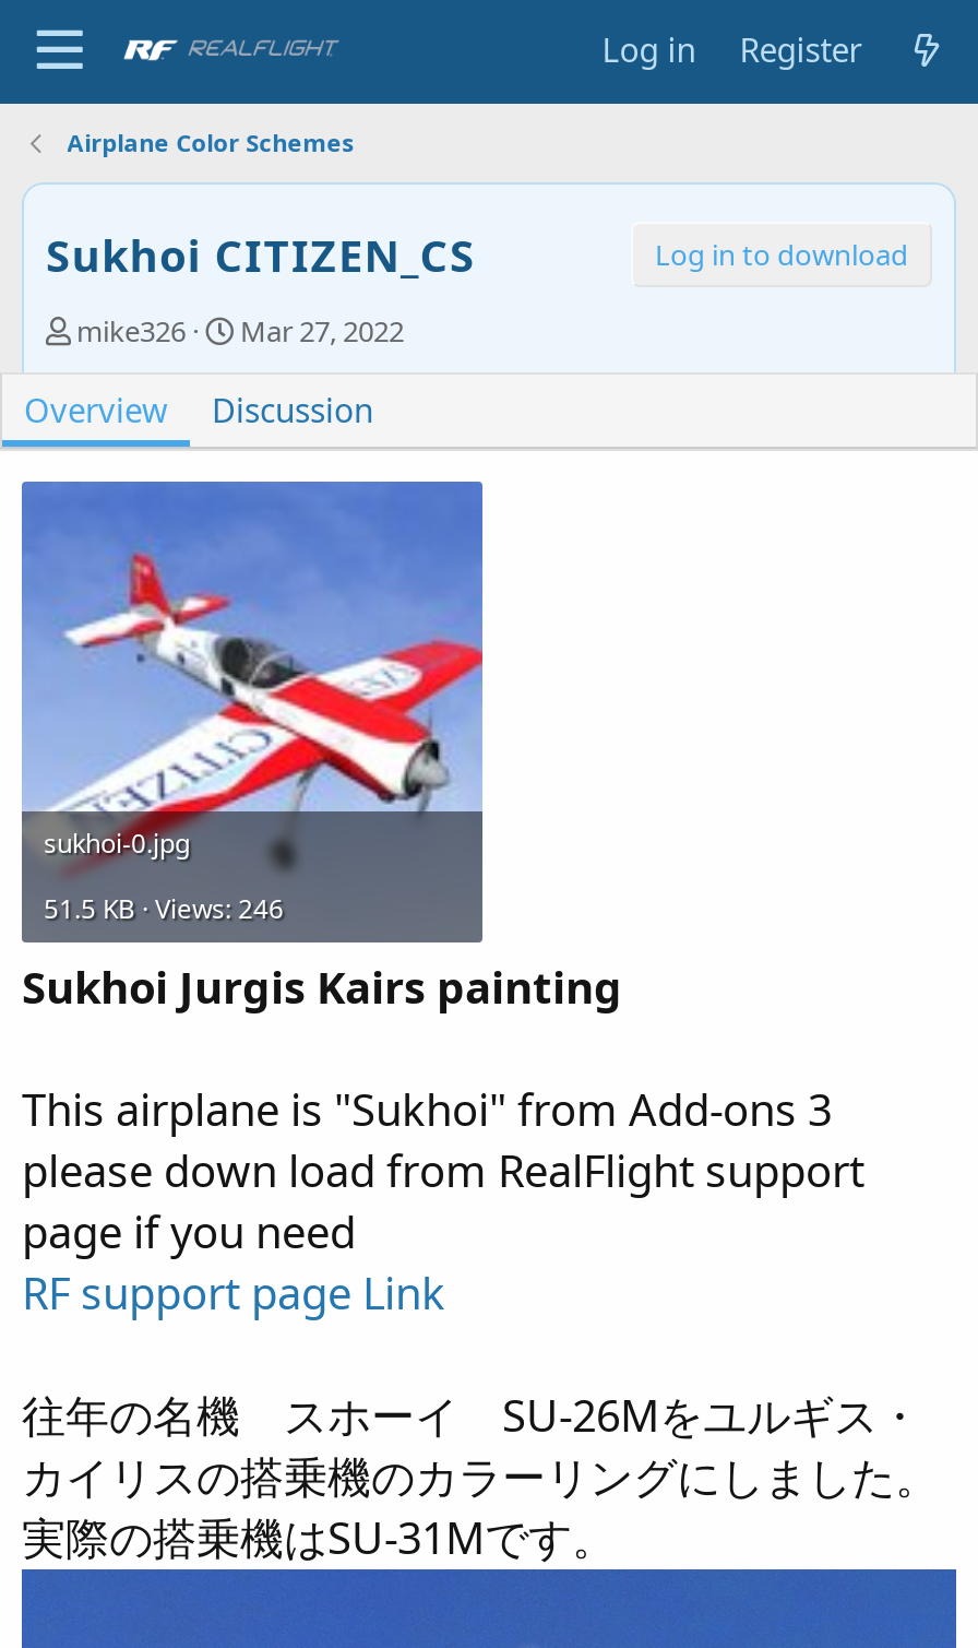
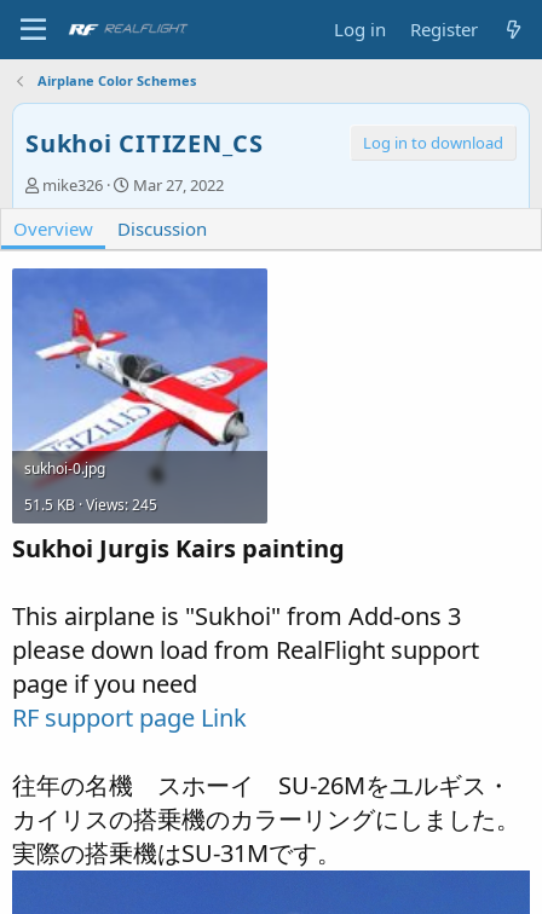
[44,890,284,927] 51.5 KB · Views: 246 -> [24,494,157,515] 51.5 KB · Views: 245

